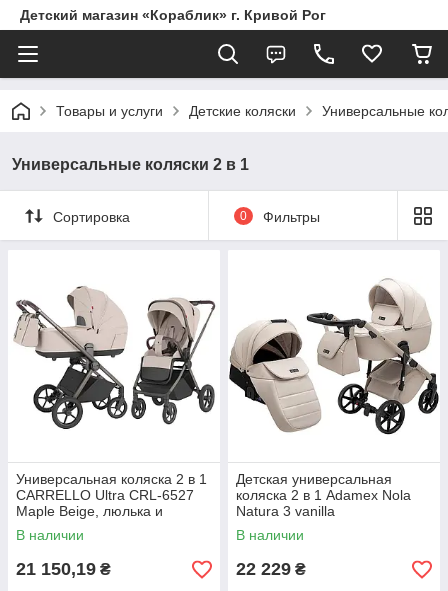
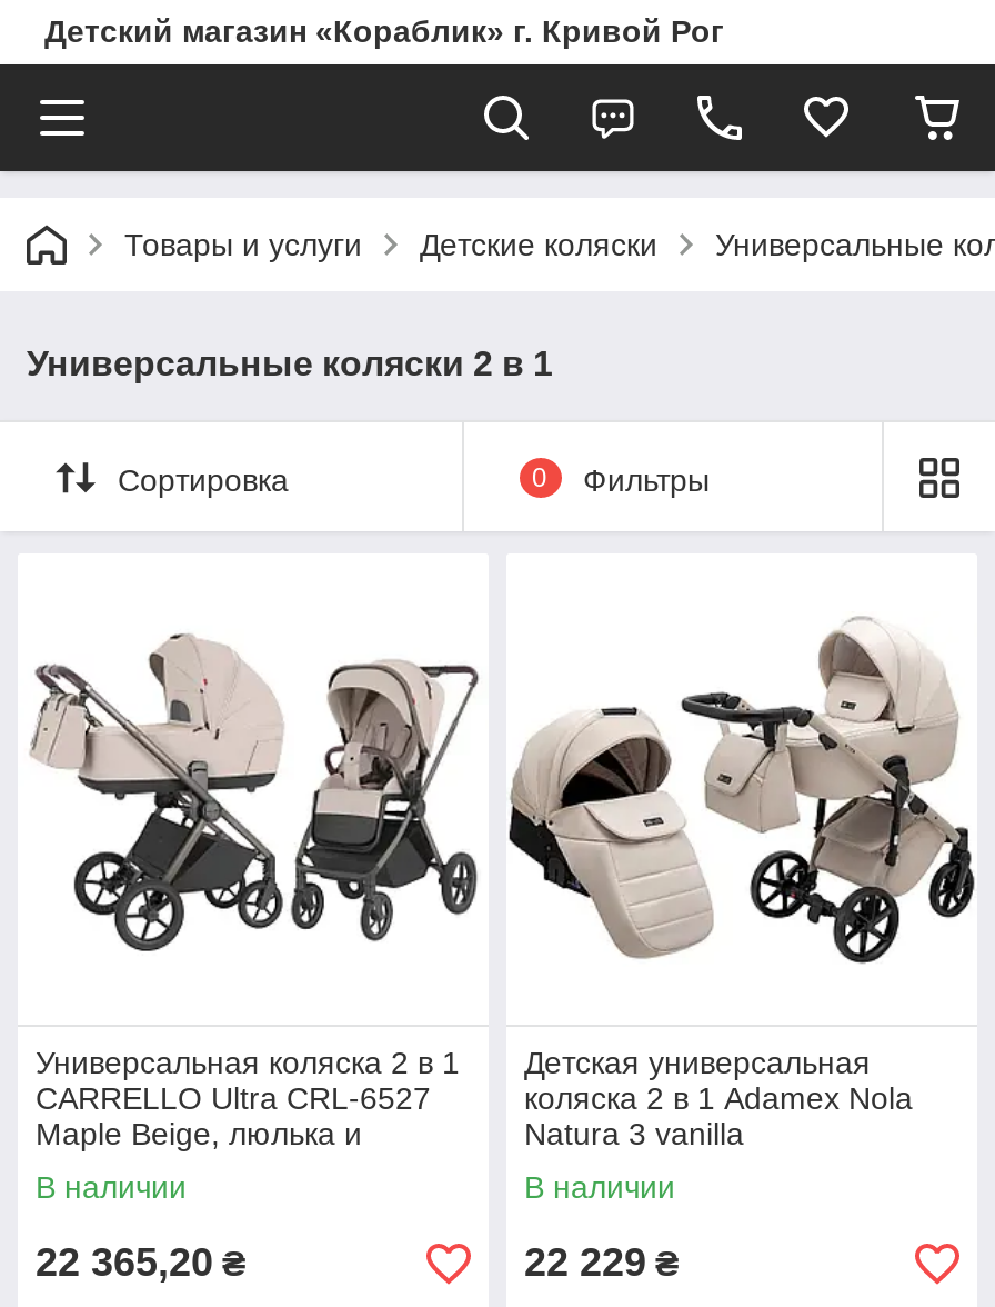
[16,559,111,579] 21 150,19 ₴ -> [36,1240,247,1285] 22 365,20 ₴

